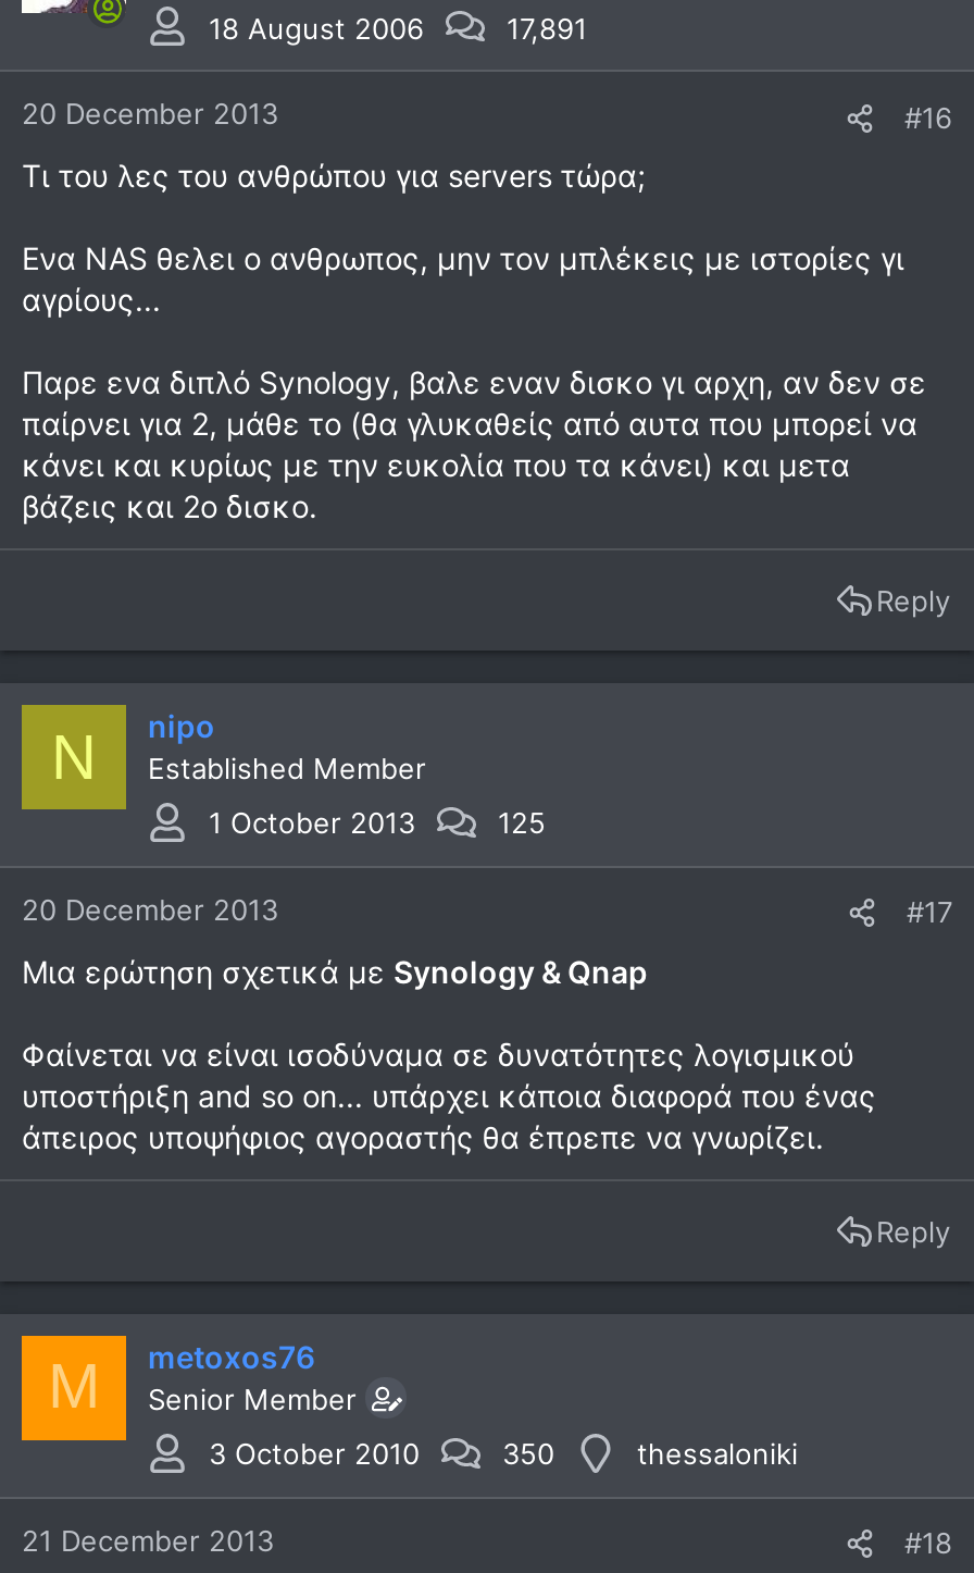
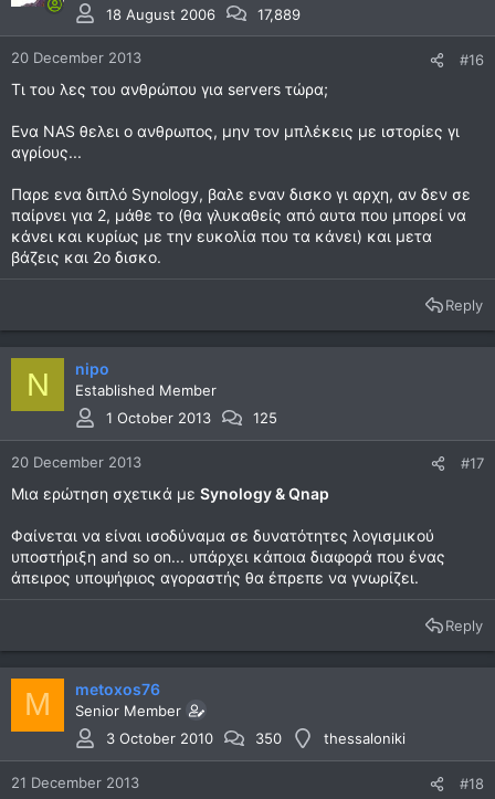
[507,10,587,45] 17,891 -> [257,5,301,23] 17,889

